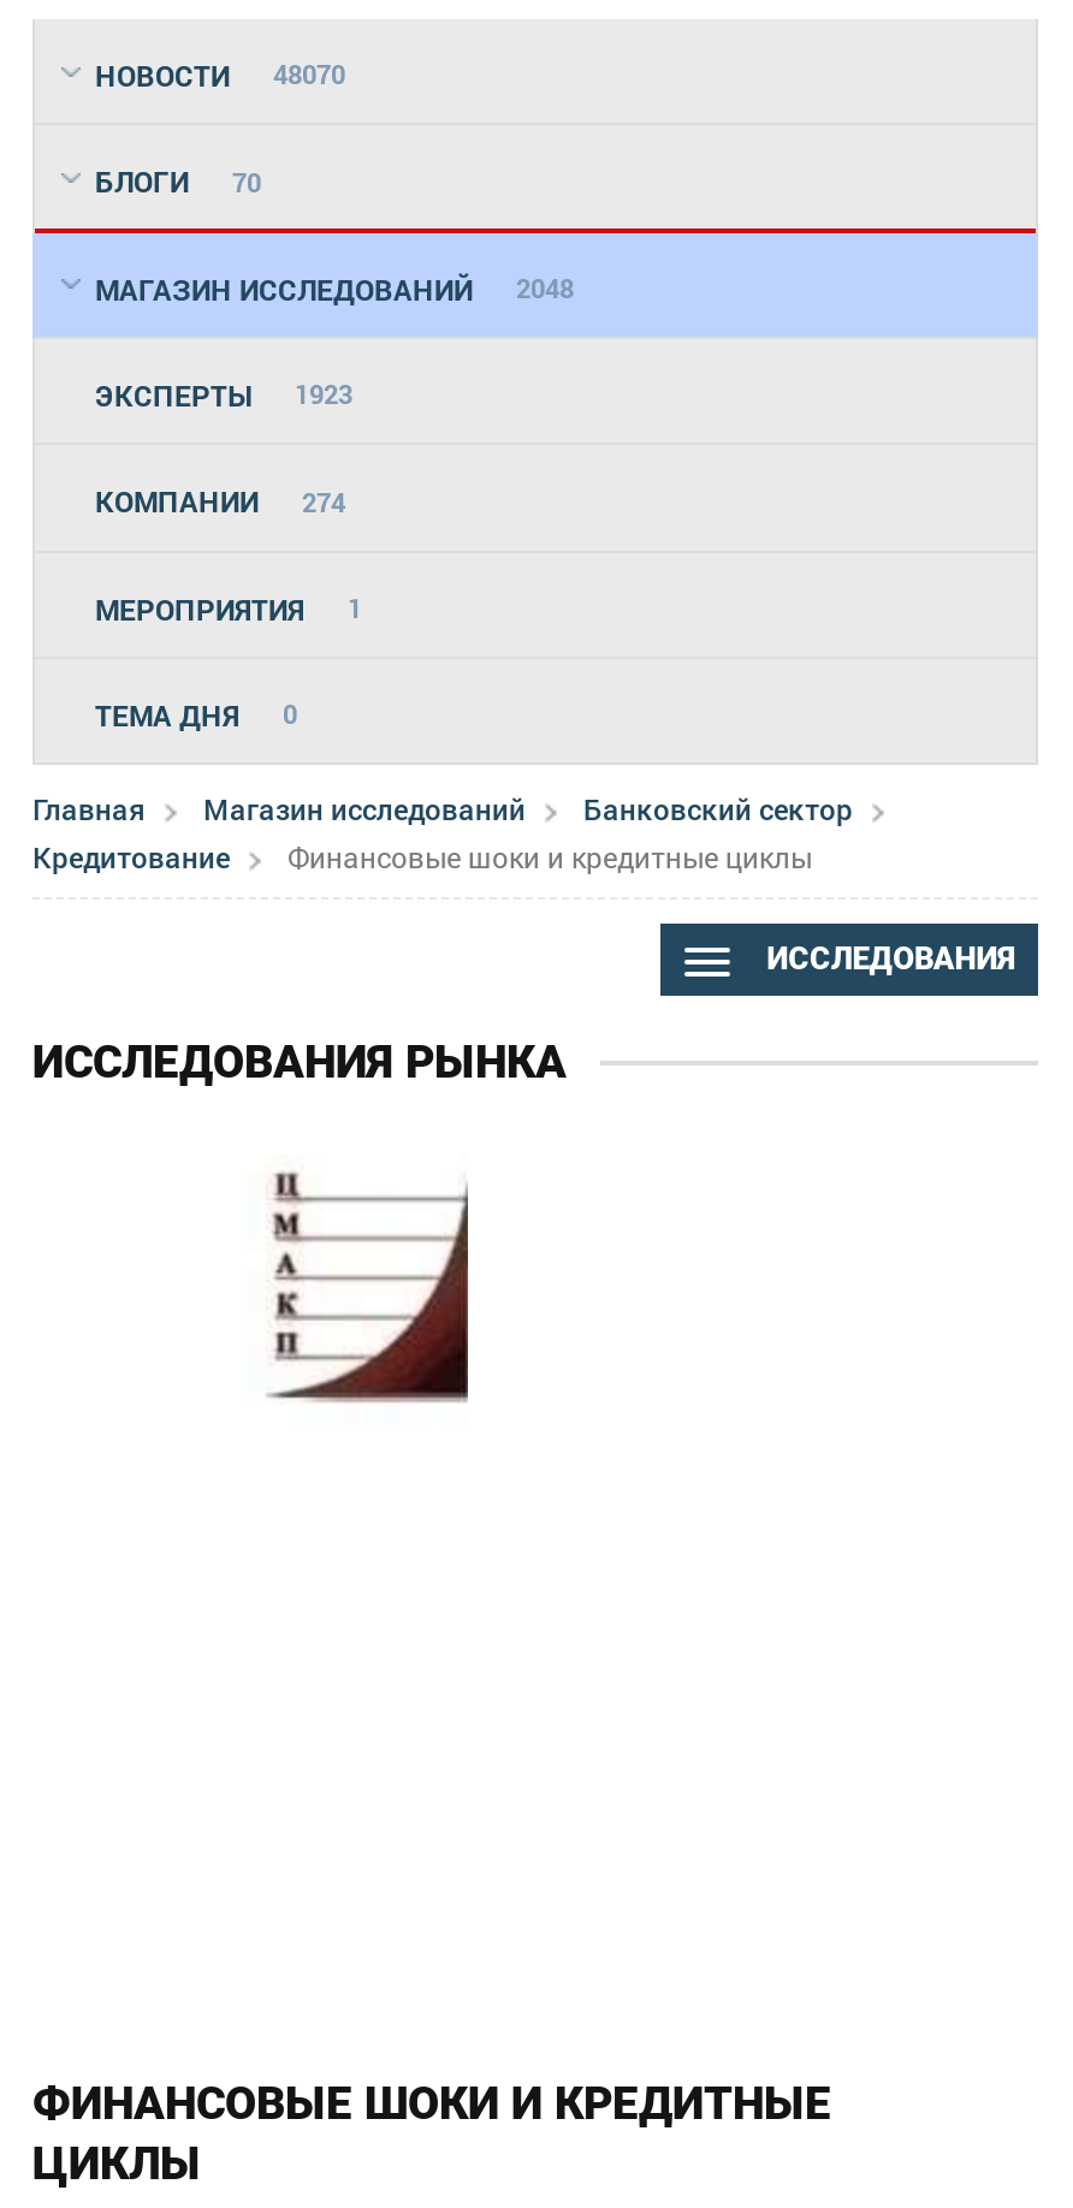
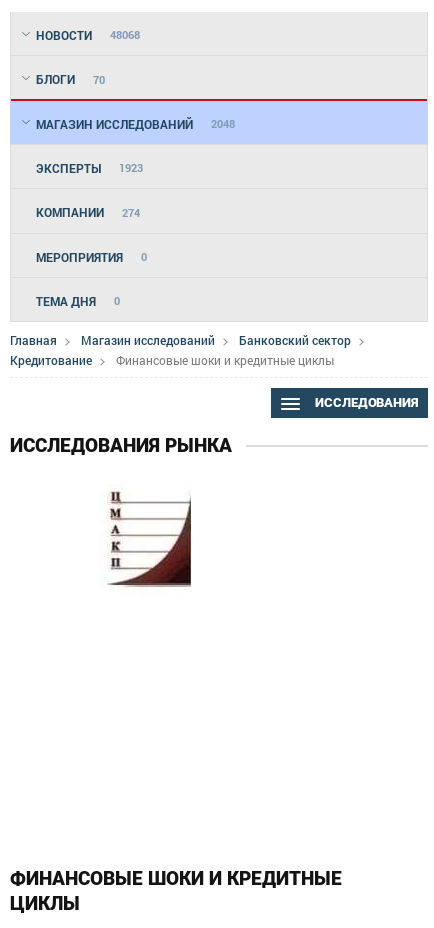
[95,55,345,94] НОВОСТИ 48070 -> [36,27,140,43] НОВОСТИ 48068
[95,588,362,627] МЕРОПРИЯТИЯ 1 -> [36,249,147,265] МЕРОПРИЯТИЯ 0

